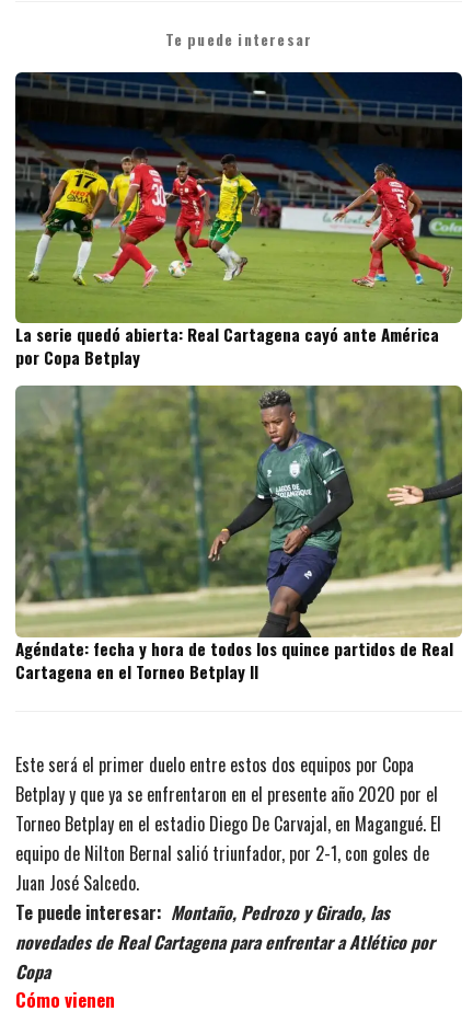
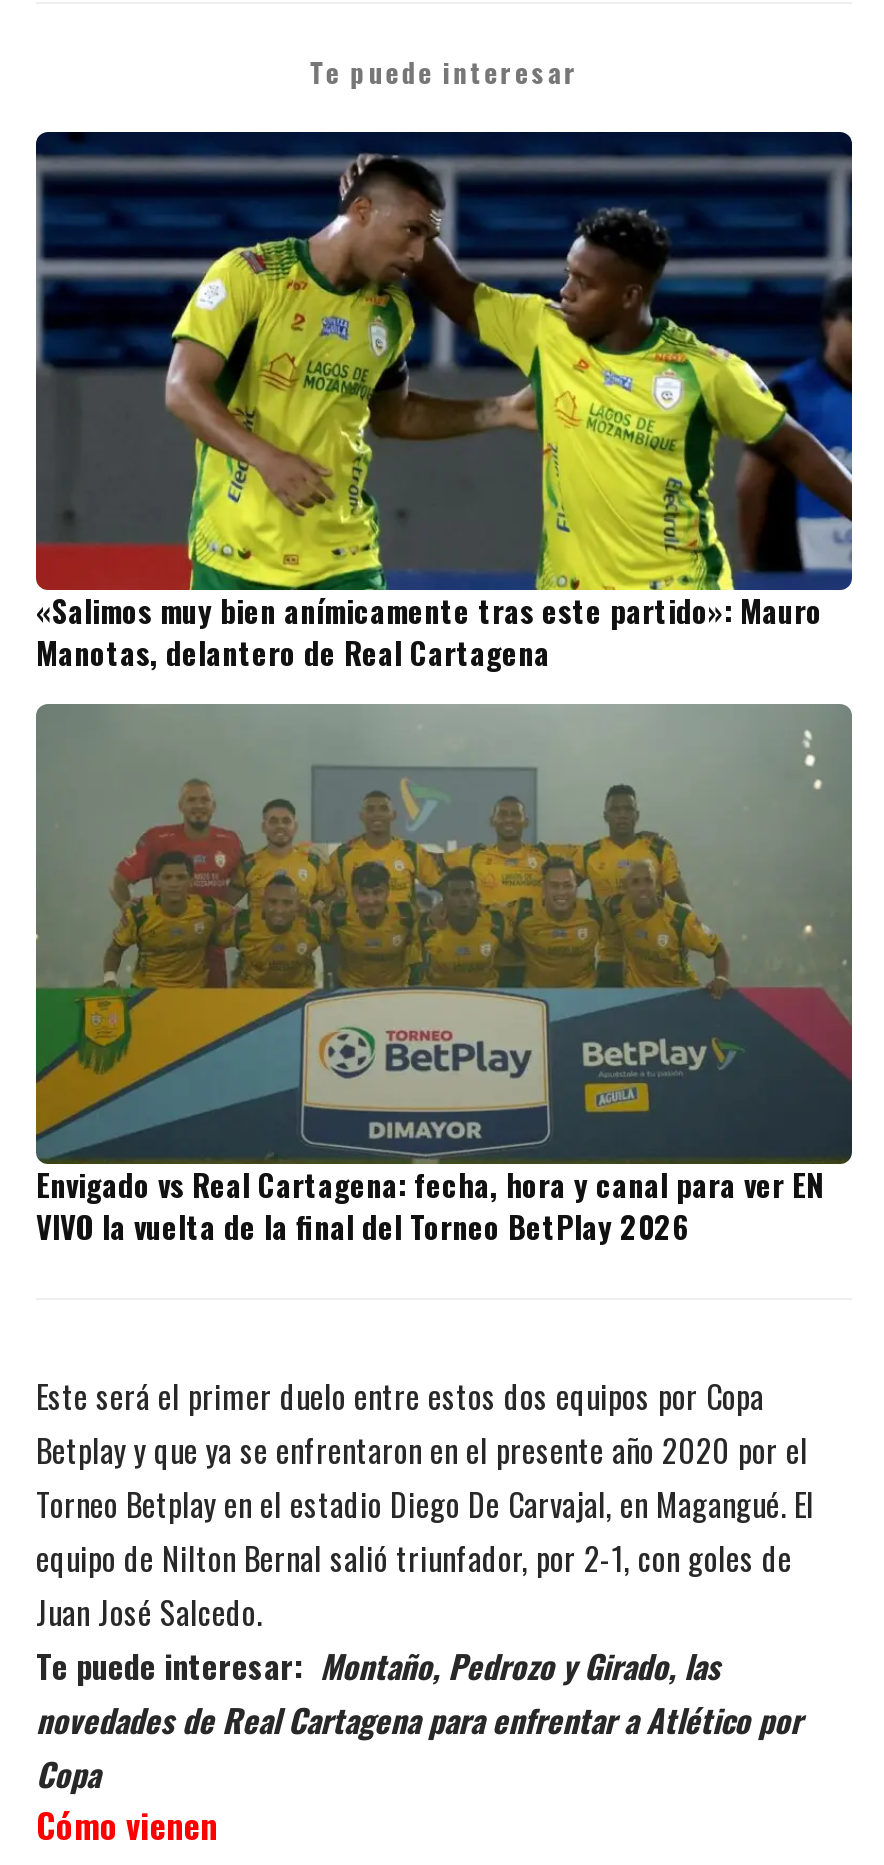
[14,72,463,369] [image] | La serie quedó abierta: Real Cartagena cayó ante América | por Copa Betplay -> [34,132,854,675] [image] | «Salimos muy bien anímicamente tras este partido»: Mauro | Manotas, delantero de Real Cartagena
[15,386,463,683] [image] | Agéndate: fecha y hora de todos los quince partidos de Real | Cartagena en el Torneo Betplay II -> [34,704,854,1248] [image] | Envigado vs Real Cartagena: fecha, hora y canal para ver EN | VIVO la vuelta de la final del Torneo BetPlay 2026

